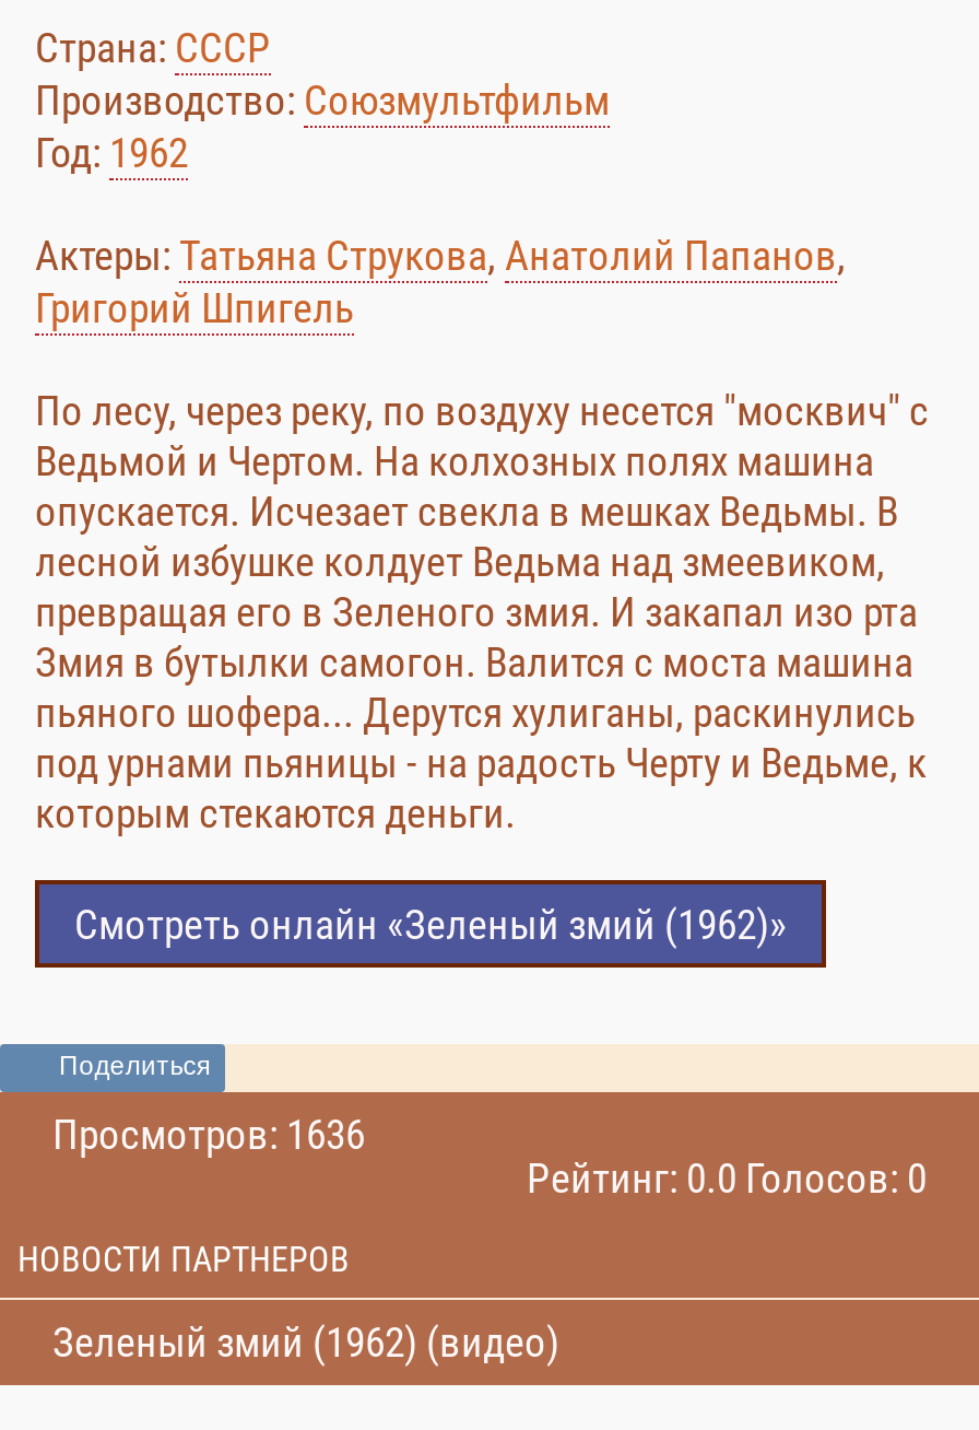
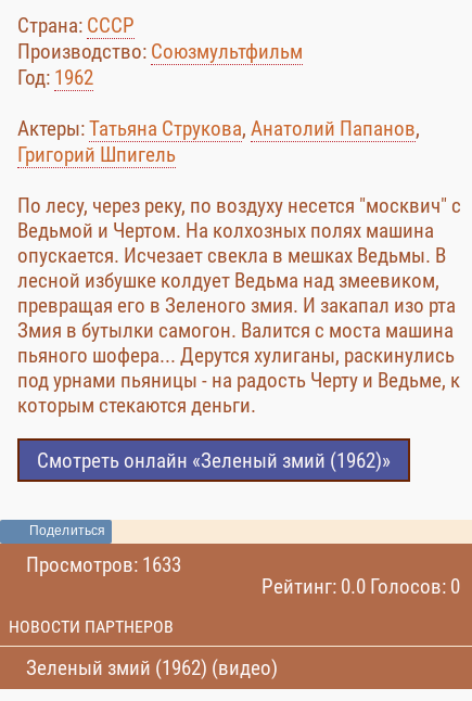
[52,1110,365,1160] Просмотров: 1636 -> [26,553,181,578] Просмотров: 1633

